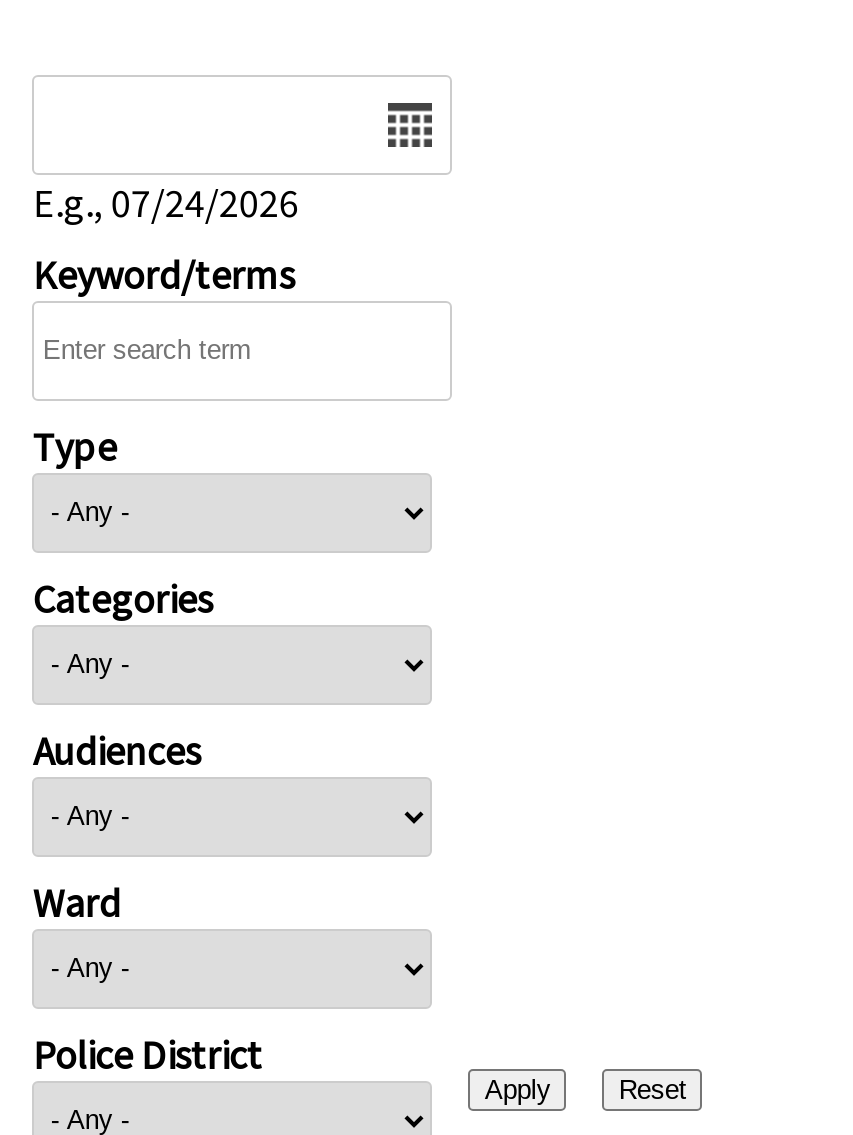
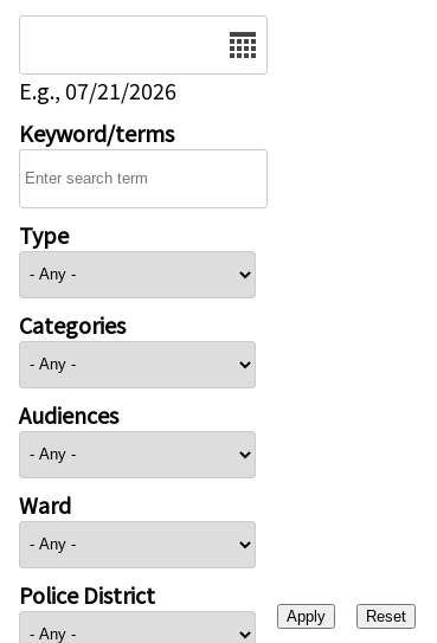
[33,174,299,226] E.g., 07/24/2026 -> [19,74,177,105] E.g., 07/21/2026

